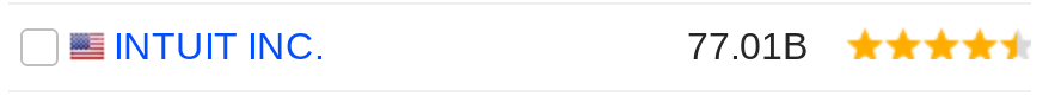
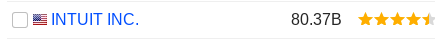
[687,26,809,66] 77.01B -> [291,11,342,28] 80.37B

